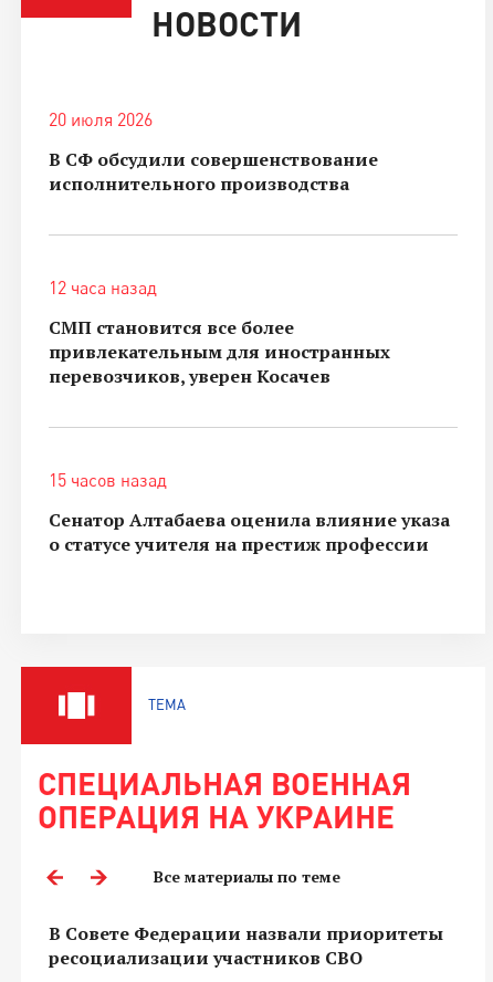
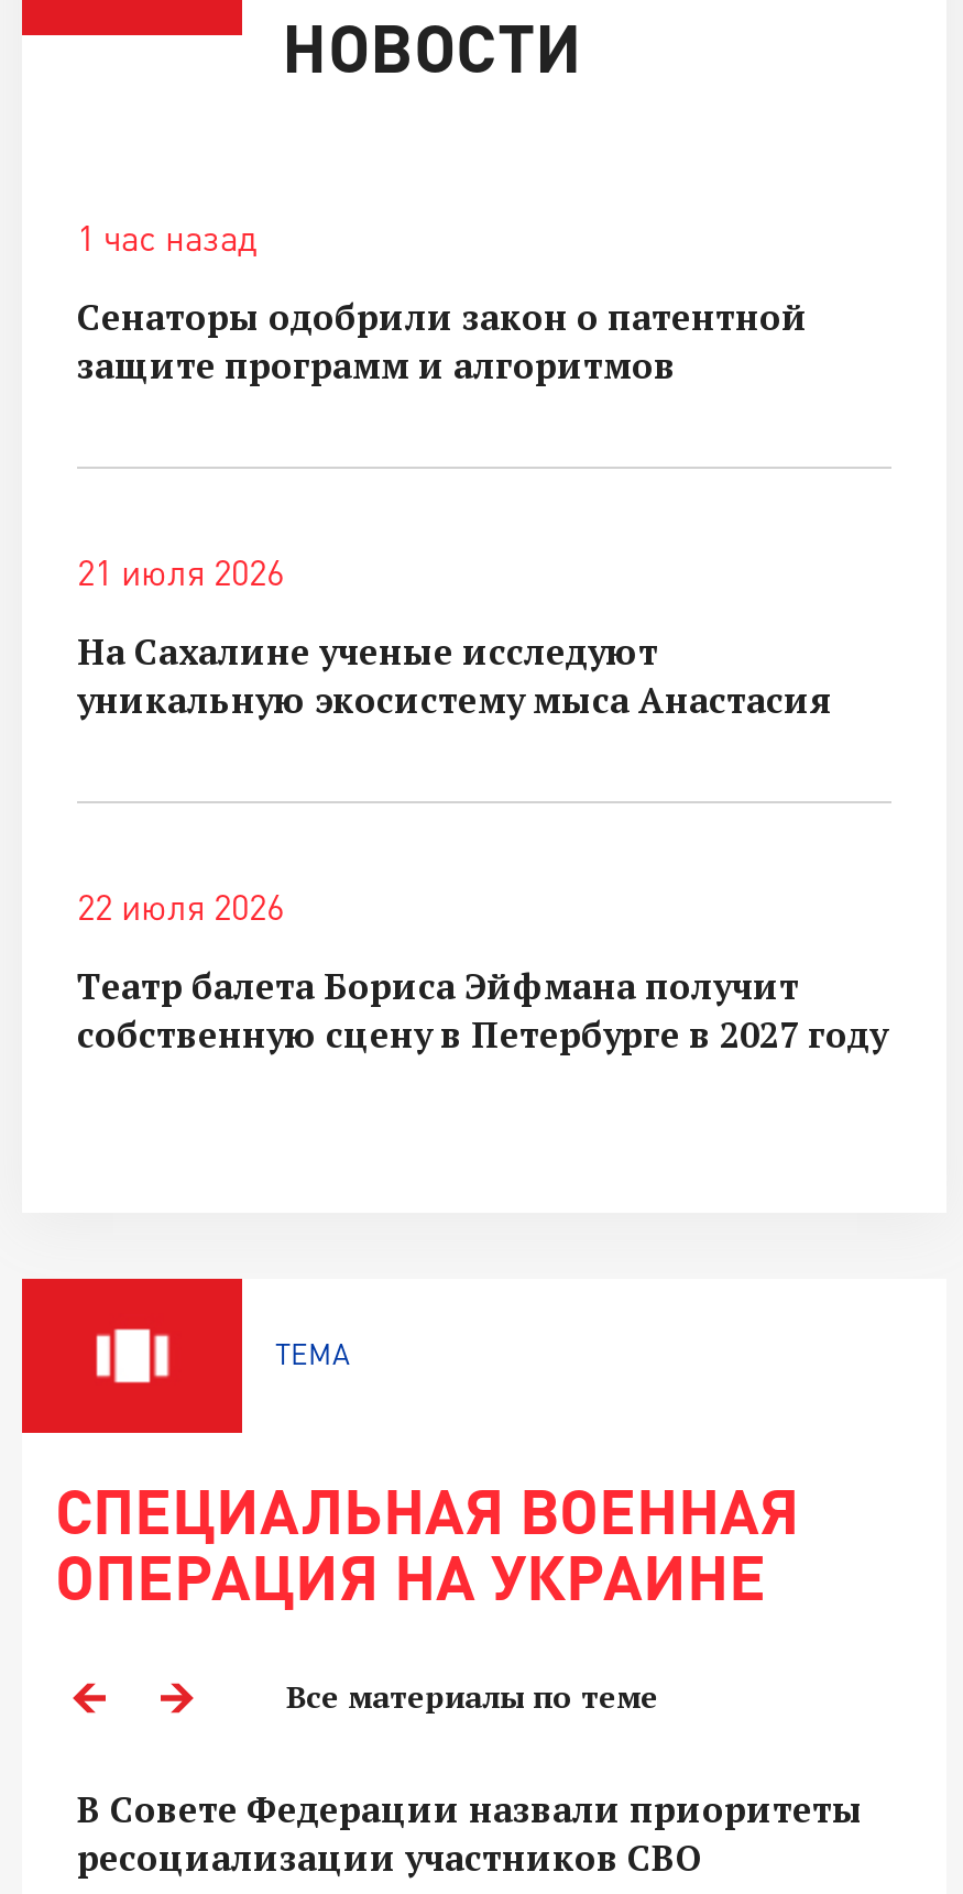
[49,108,153,130] 20 июля 2026 -> [77,216,258,260] 1 час назад
[49,147,378,196] В СФ обсудили совершенствование | исполнительного производства -> [77,293,808,390] Сенаторы одобрили закон о патентной | защите программ и алгоритмов
[49,276,157,299] 12 часа назад -> [77,550,284,594] 21 июля 2026
[49,315,390,388] СМП становится все более | привлекательным для иностранных | перевозчиков, уверен Косачев -> [77,627,832,724] На Сахалине ученые исследуют | уникальную экосистему мыса Анастасия
[49,469,167,491] 15 часов назад -> [77,885,284,929] 22 июля 2026
[49,508,450,556] Сенатор Алтабаева оценила влияние указа | о статусе учителя на престиж профессии -> [77,962,887,1059] Театр балета Бориса Эйфмана получит | собственную сцену в Петербурге в 2027 году

